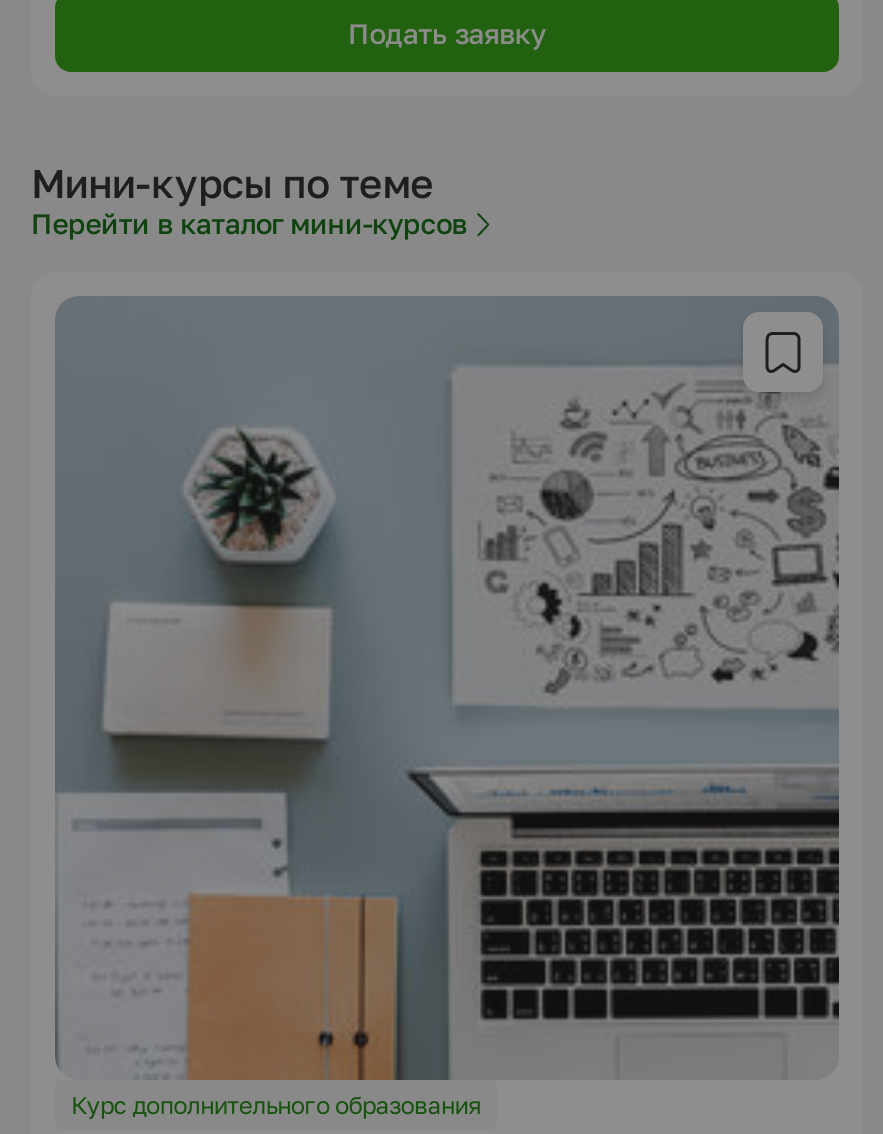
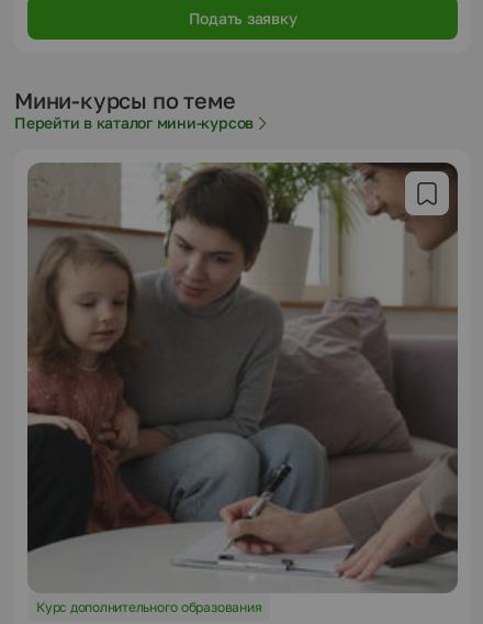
[55,296,841,1080] [image] -> [26,161,459,593] [image]

